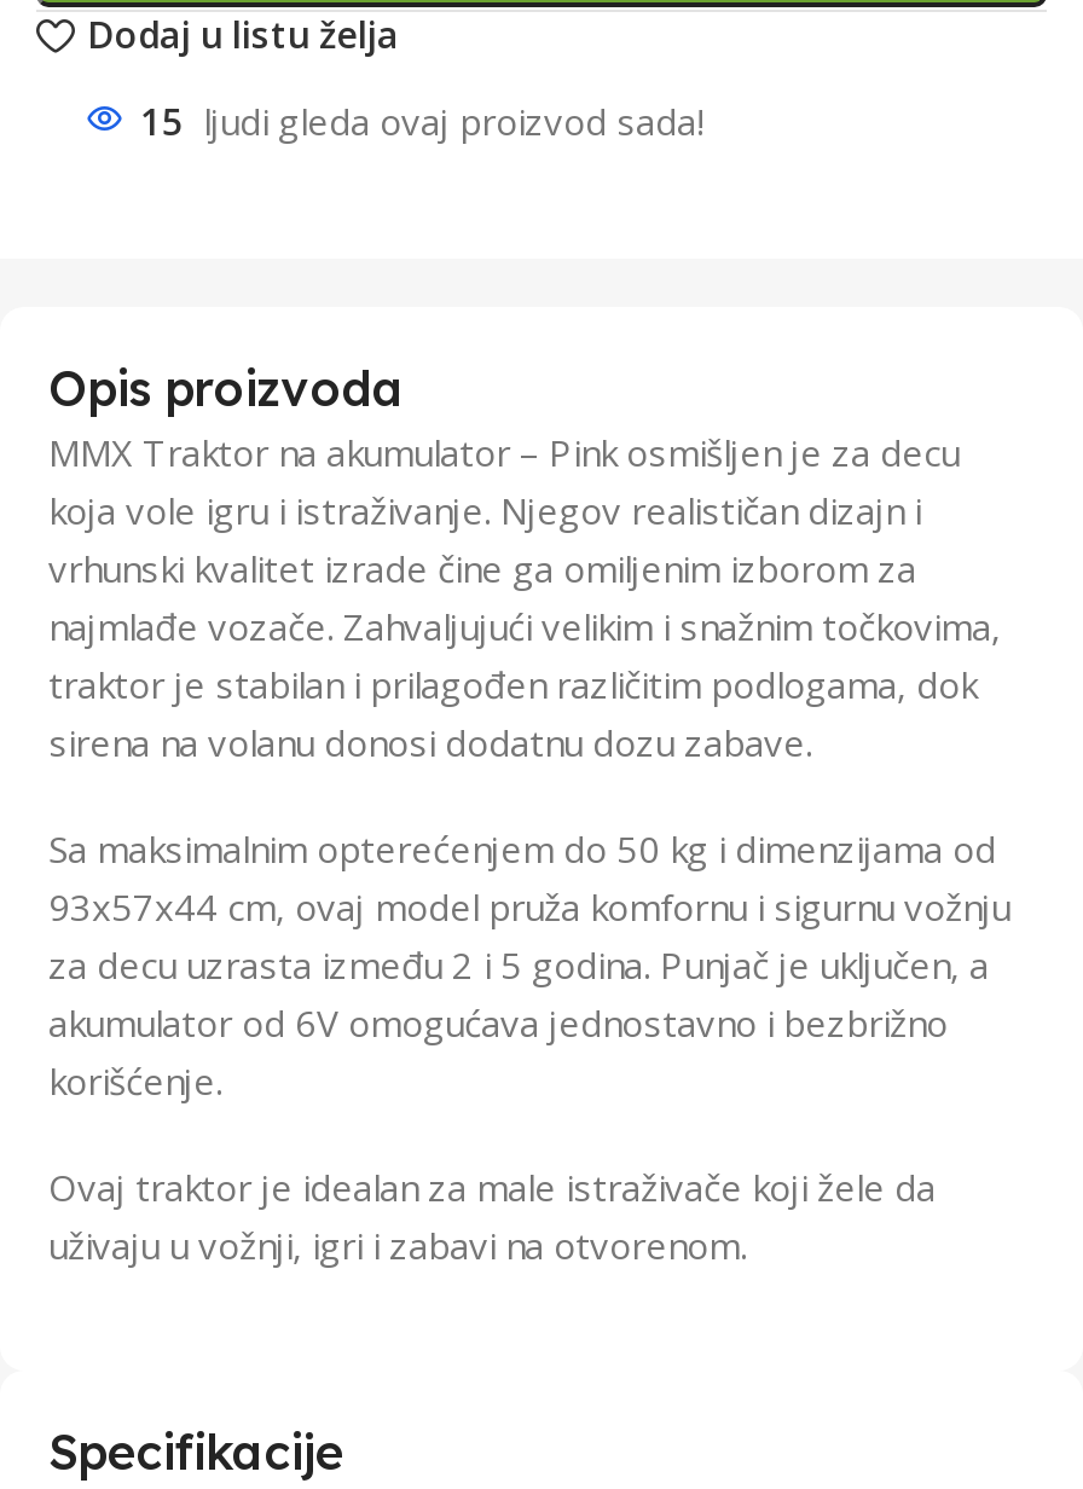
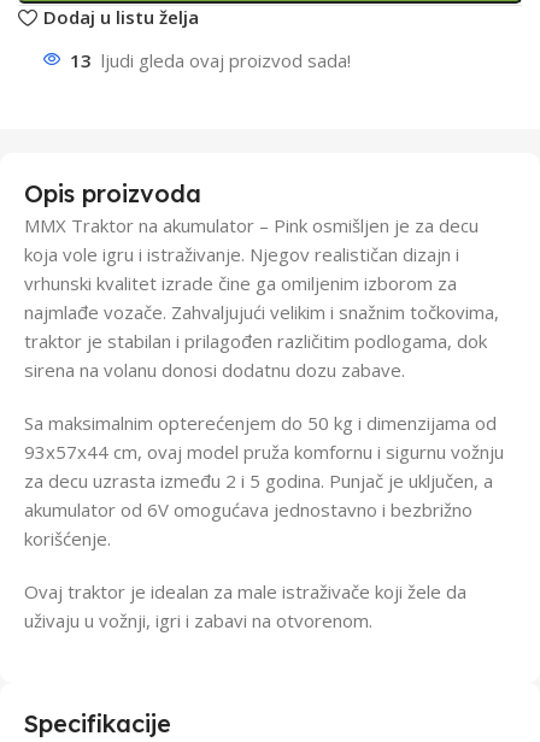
[140,97,703,145] 15 ljudi gleda ovaj proizvod sada! -> [70,48,351,72] 13 ljudi gleda ovaj proizvod sada!

